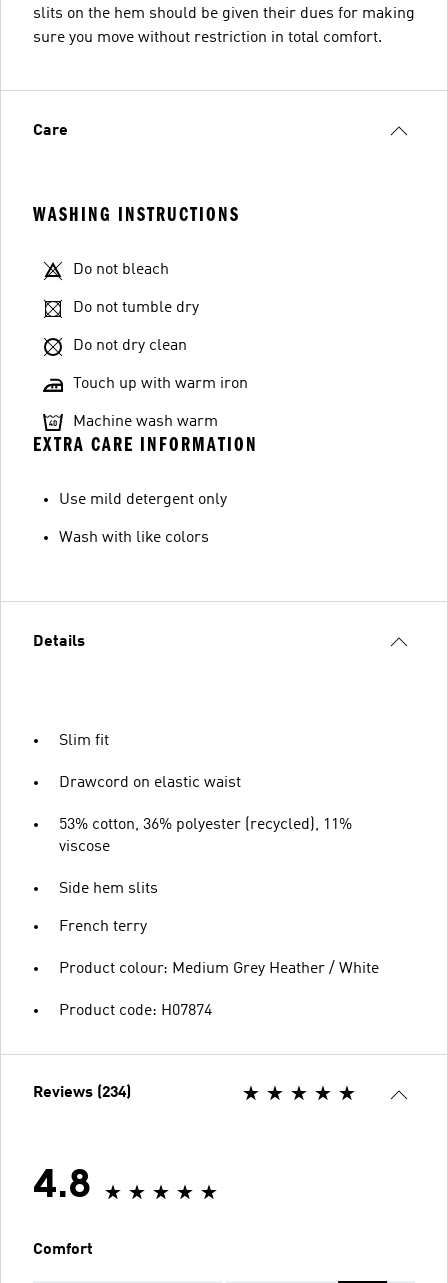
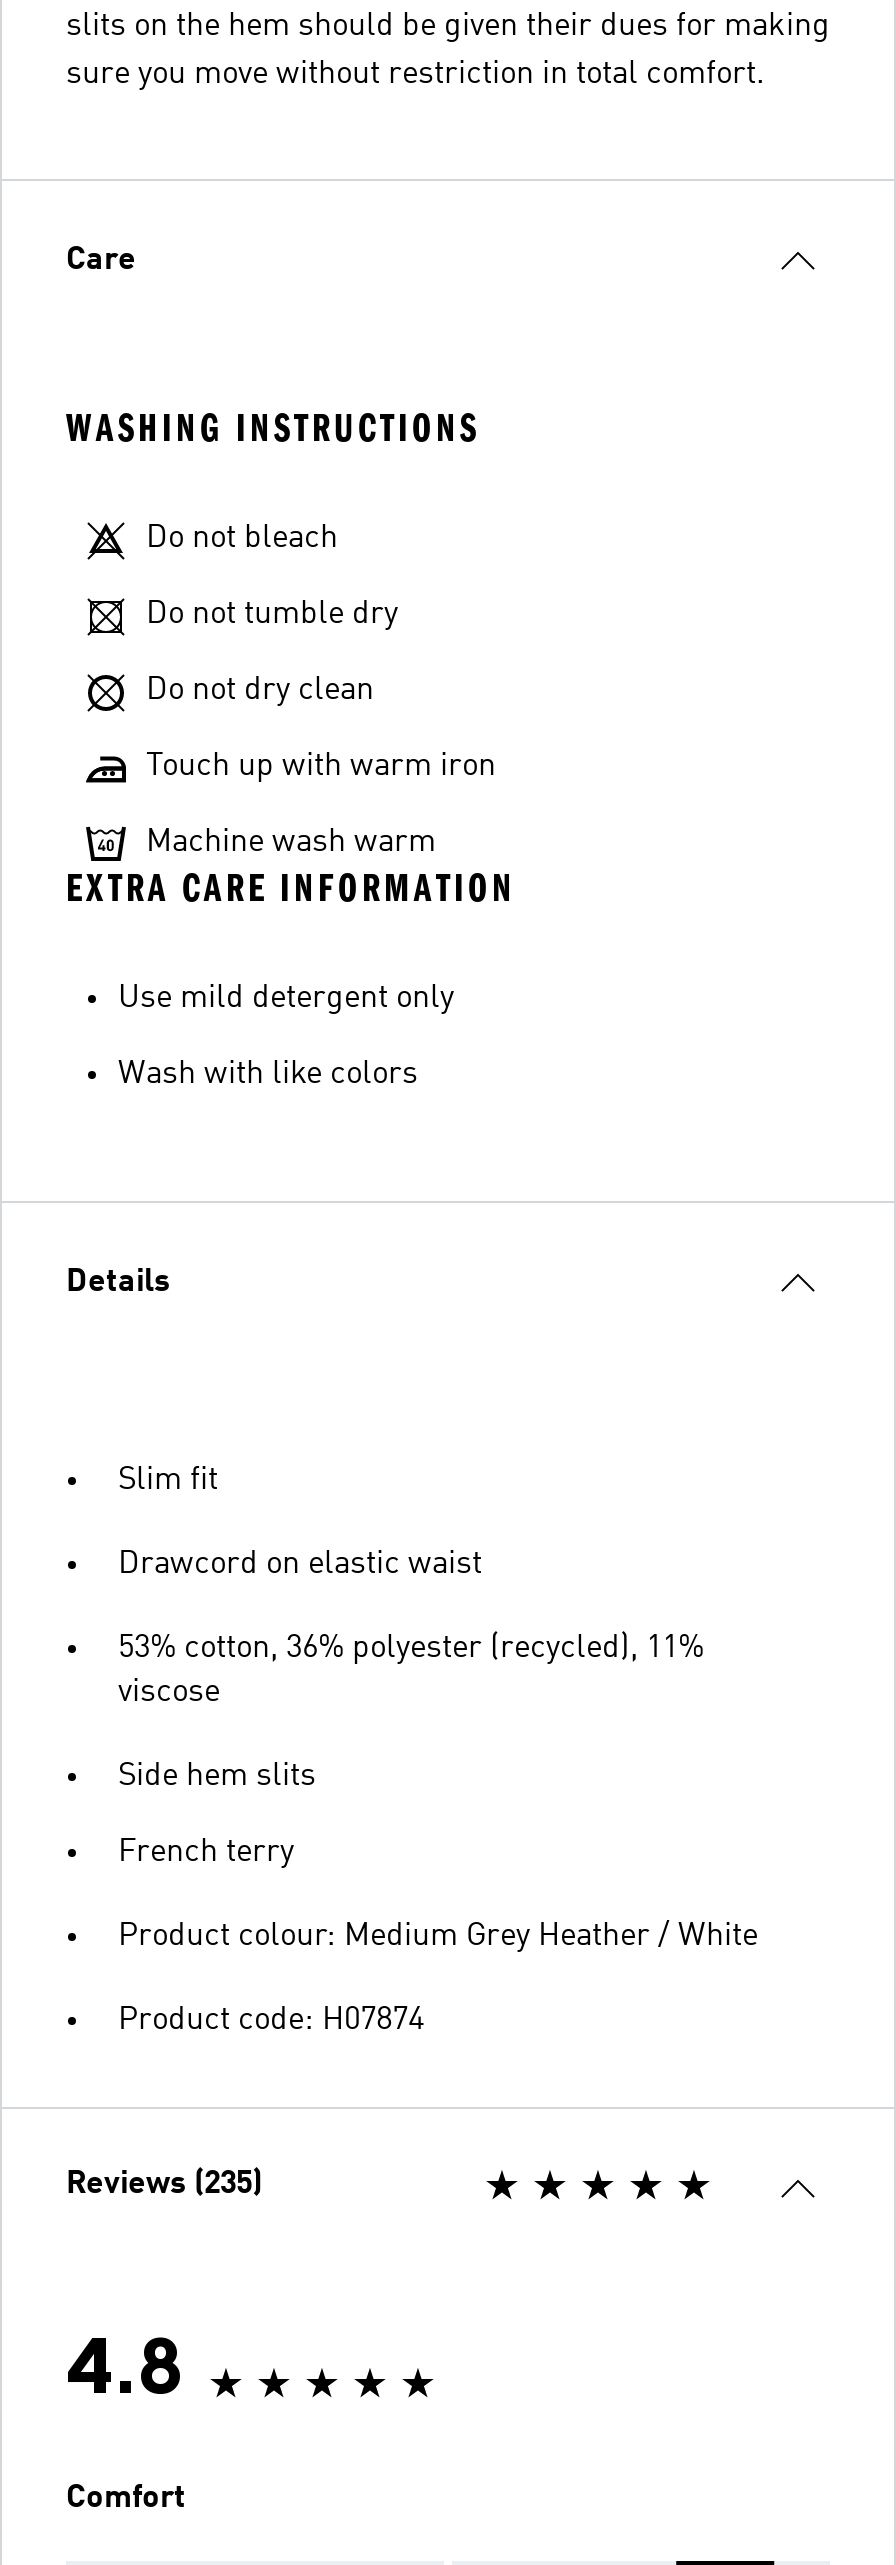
[33,1085,131,1101] Reviews (234) -> [66,2169,262,2201] Reviews (235)

